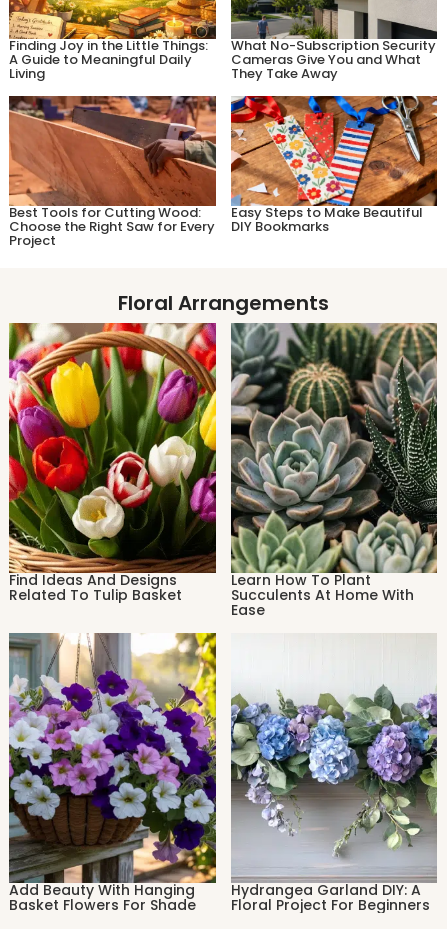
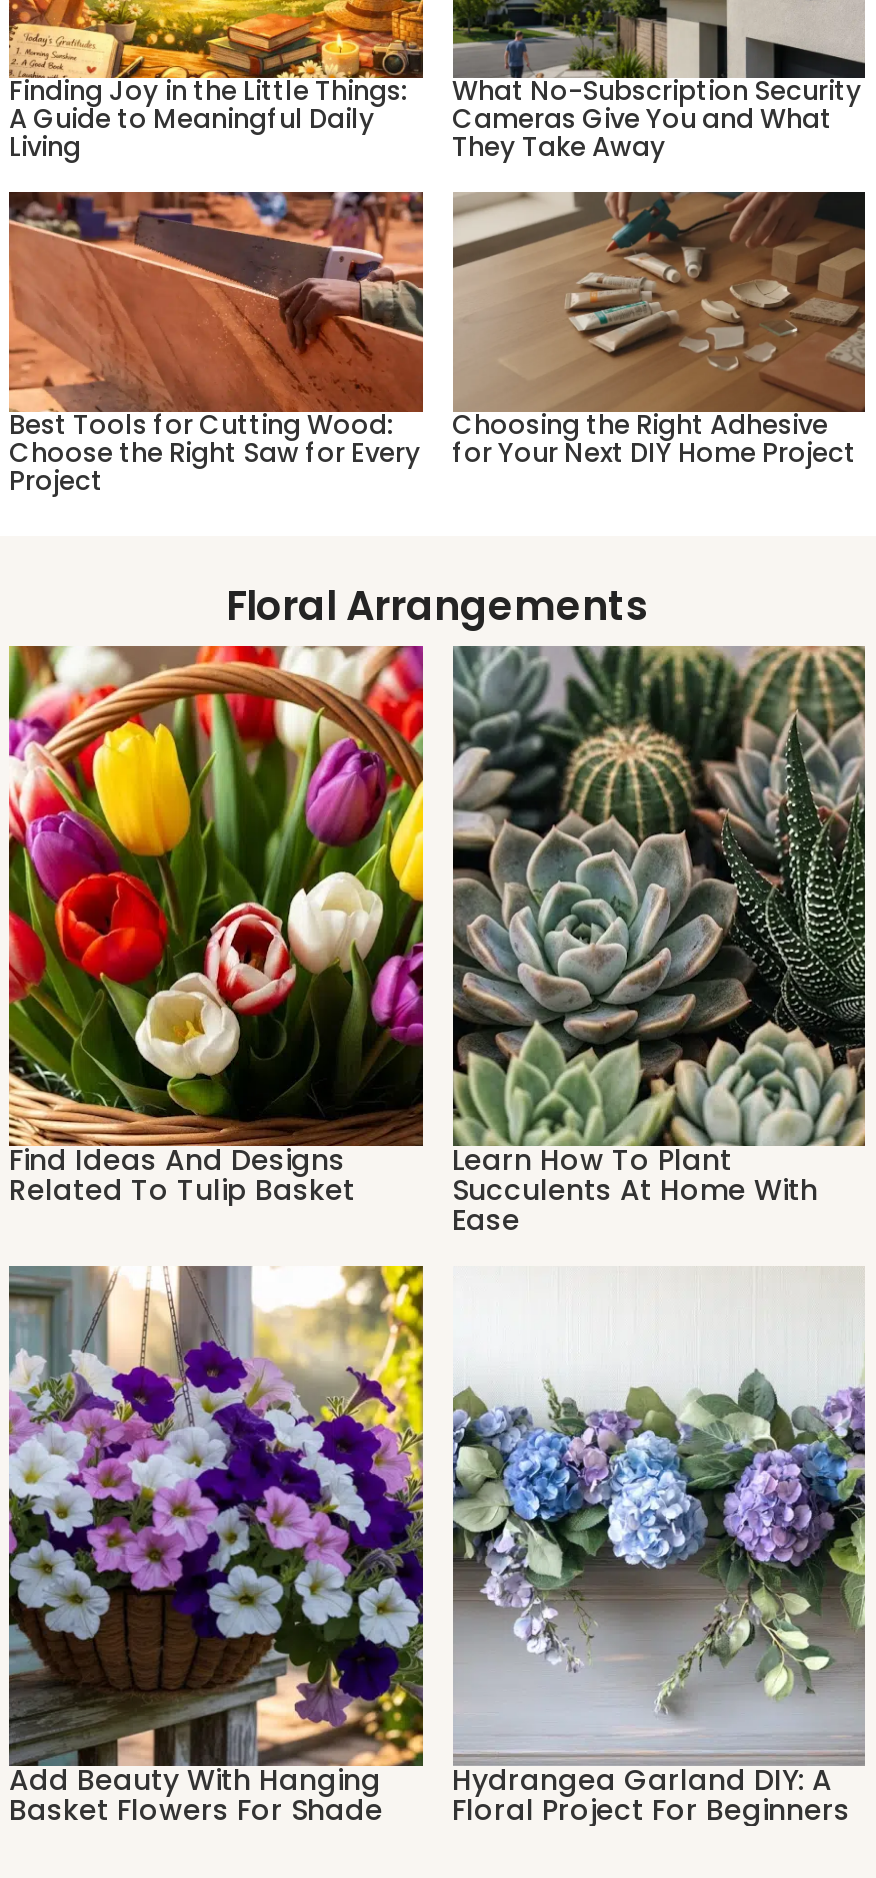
[230,95,438,236] [image] | Easy Steps to Make Beautiful | DIY Bookmarks -> [451,190,867,472] [image] | Choosing the Right Adhesive | for Your Next DIY Home Project

